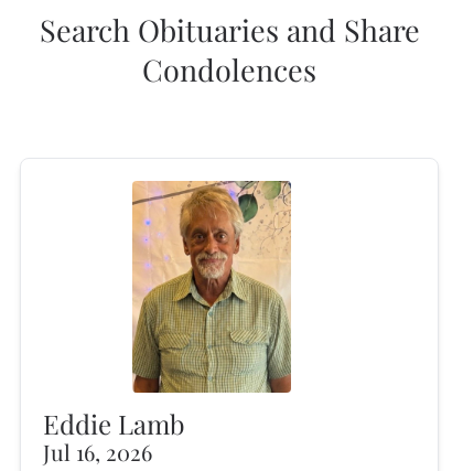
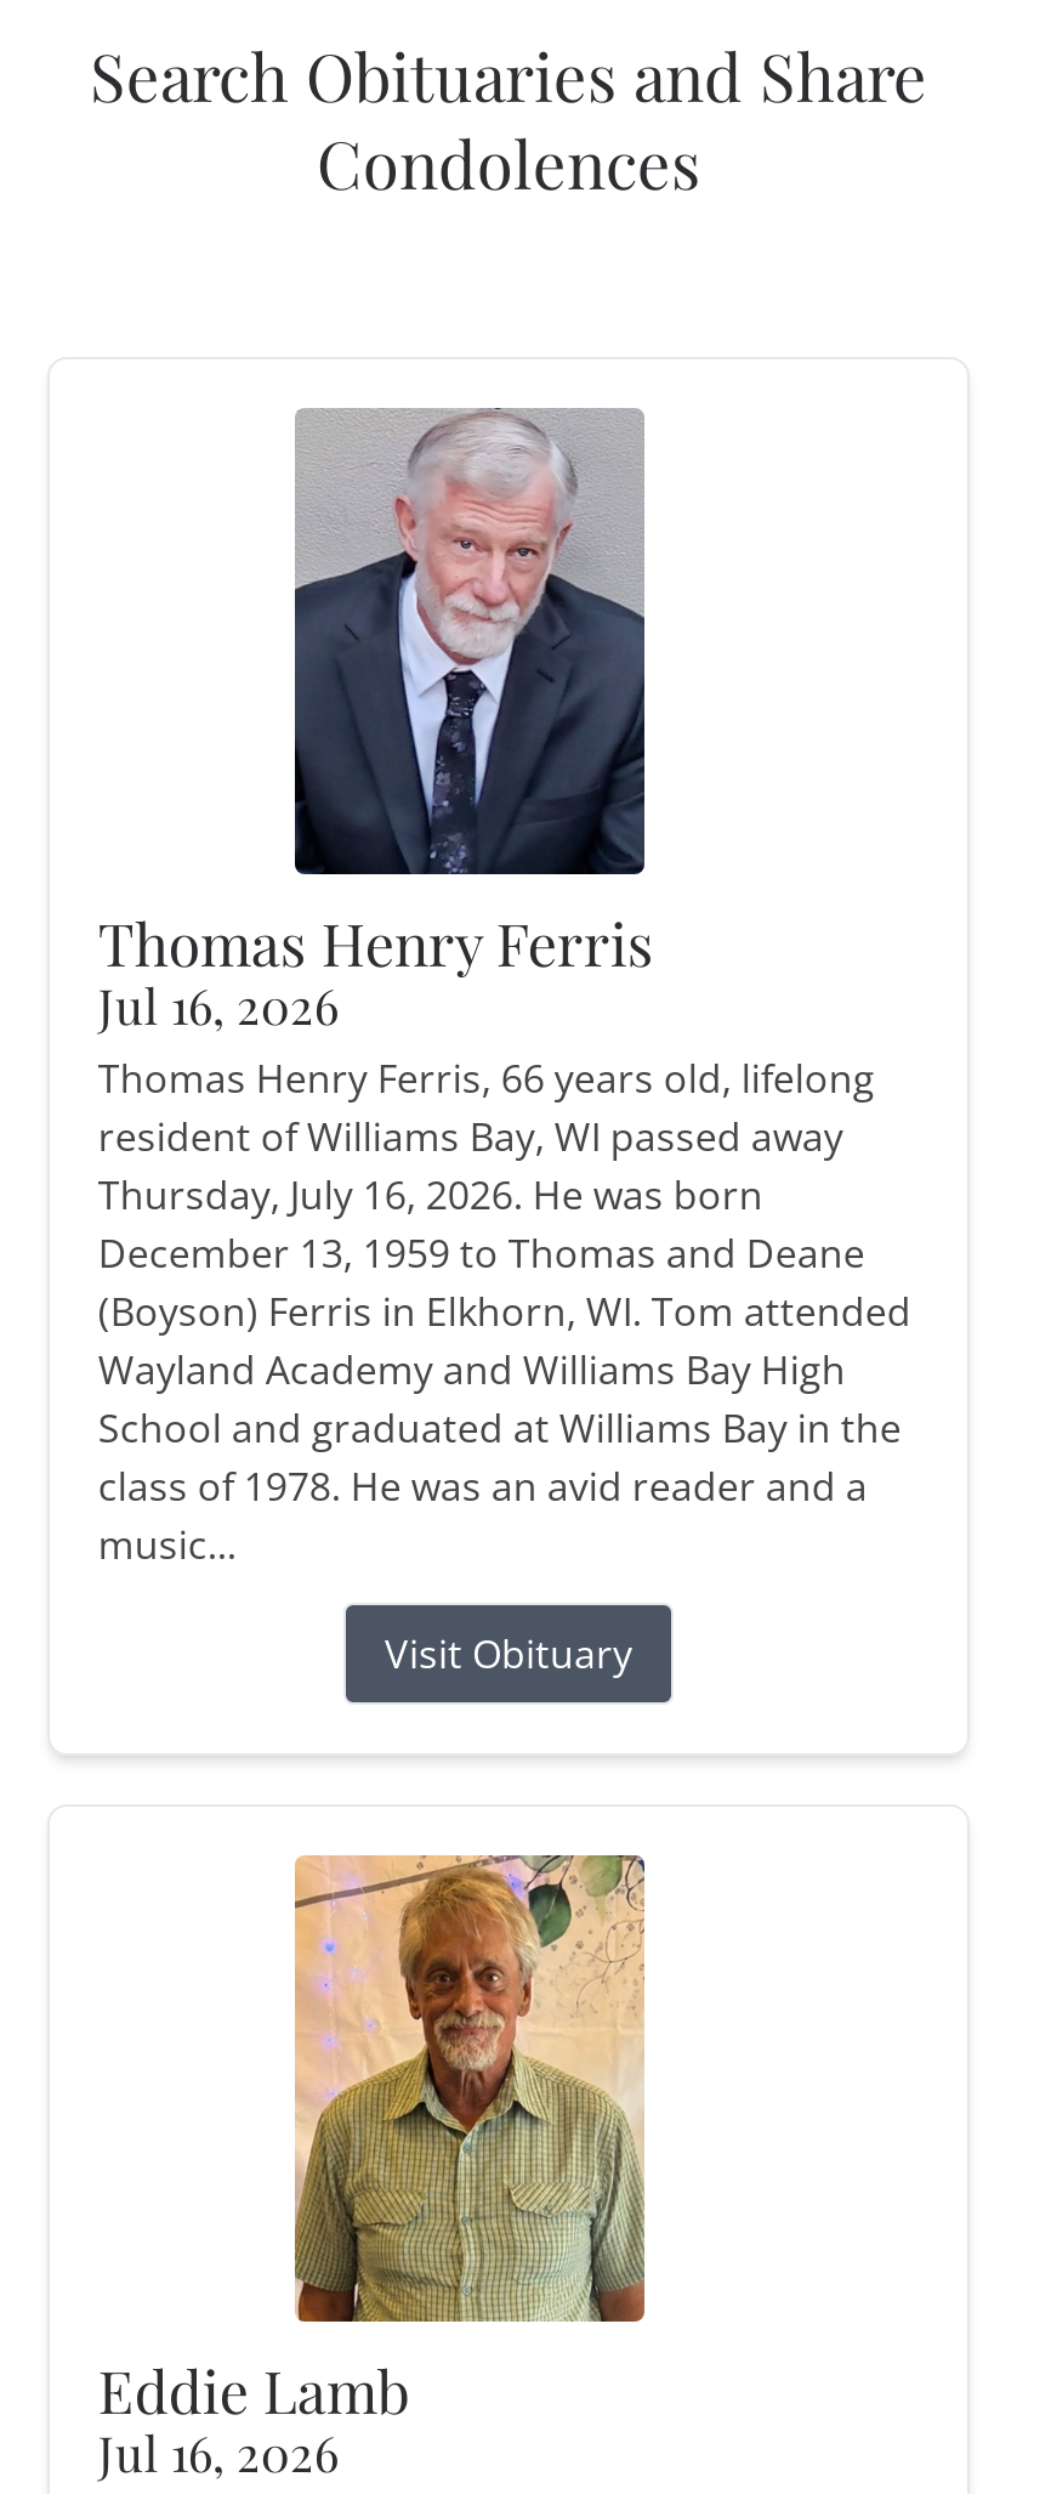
none -> [98,408,911,1681] [image] | Thomas Henry Ferris | Jul 16, 2026 | Thomas Henry Ferris, 66 years old, lifelong | resident of Williams Bay, WI passed away | Thursday, July 16, 2026. He was born | December 13, 1959 to Thomas and Deane | (Boyson) Ferris in Elkhorn, WI. Tom attended | Wayland Academy and Williams Bay High | School and graduated at Williams Bay in the | class of 1978. He was an avid reader and a | music... | Visit Obituary

